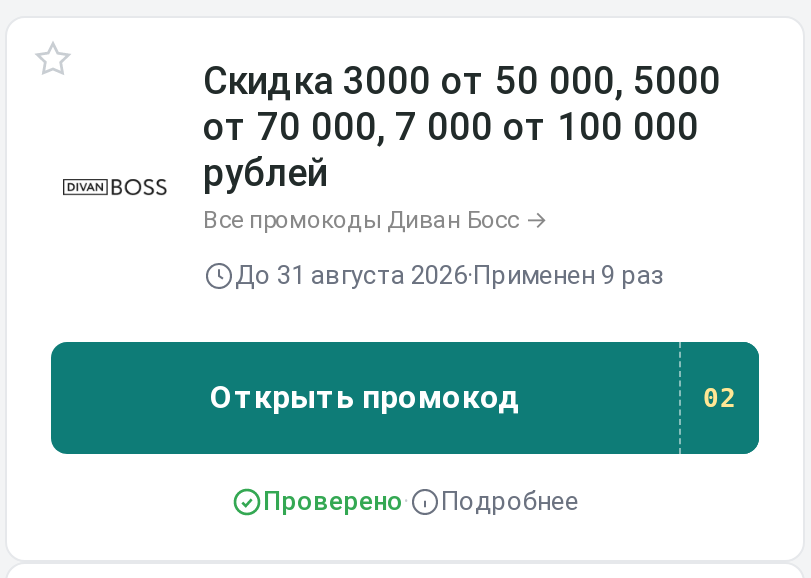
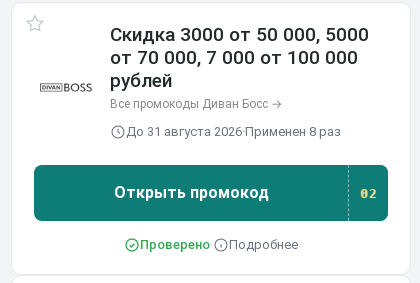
[235,260,665,290] До 31 августа 2026·Применен 9 раз -> [126,124,341,139] До 31 августа 2026·Применен 8 раз

